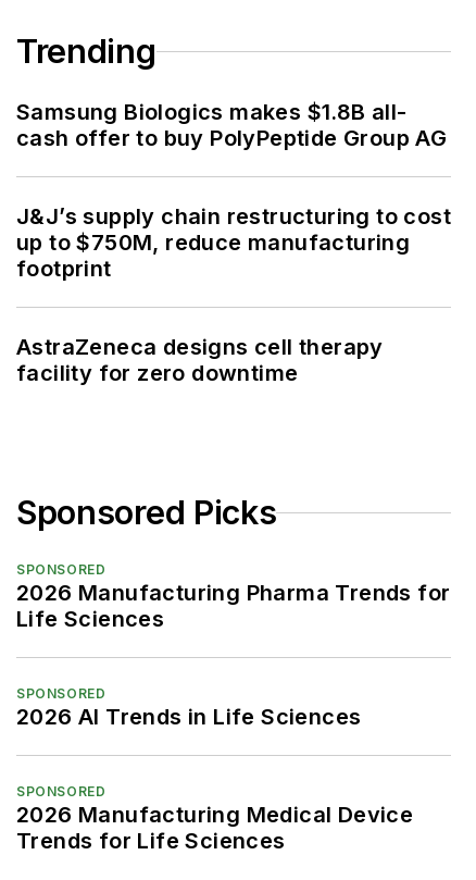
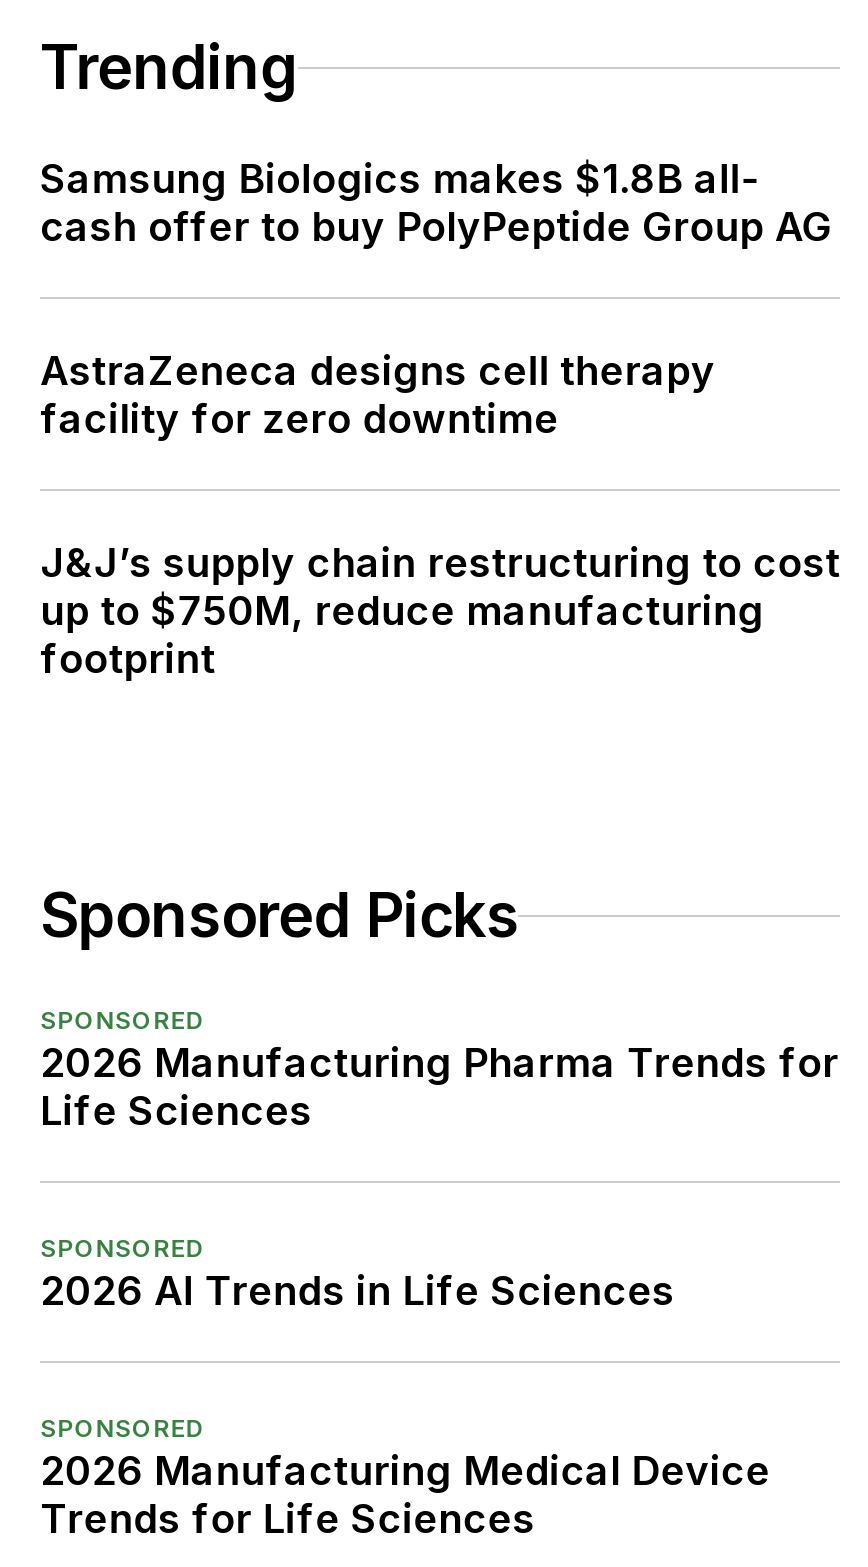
moved [16,204,451,282] -> [40,539,840,683]: J&J’s supply chain restructuring to cost | up to $750M, reduce manufacturing | footprint
moved [16,334,383,386] -> [40,347,716,443]: AstraZeneca designs cell therapy | facility for zero downtime

